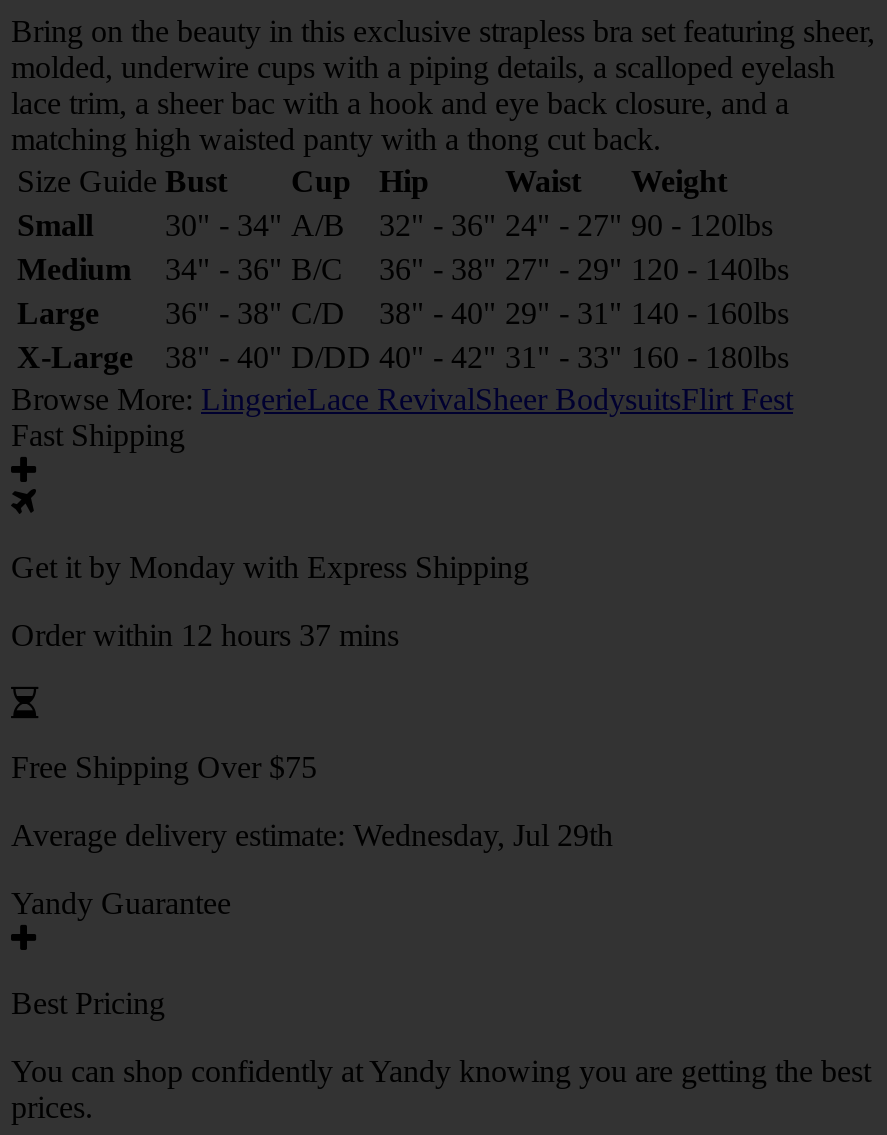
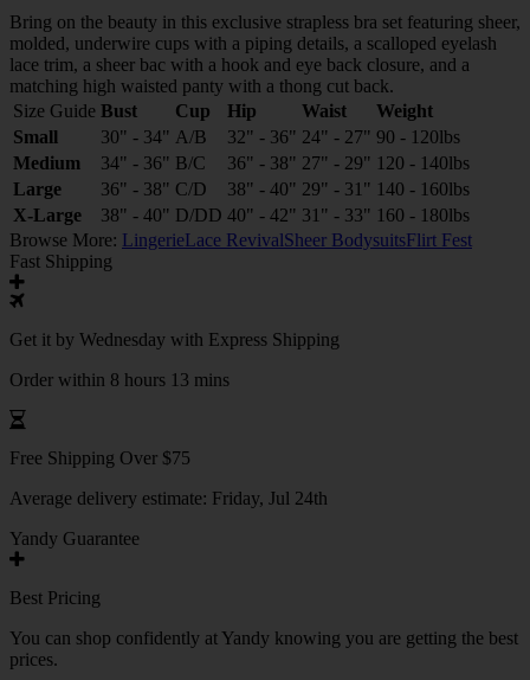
[11,550,529,584] Get it by Monday with Express Shipping -> [9,329,340,349] Get it by Wednesday with Express Shipping
[11,618,399,652] Order within 12 hours 37 mins -> [9,369,230,390] Order within 8 hours 13 mins
[11,818,613,852] Average delivery estimate: Wednesday, Jul 29th -> [9,488,328,508] Average delivery estimate: Friday, Jul 24th

